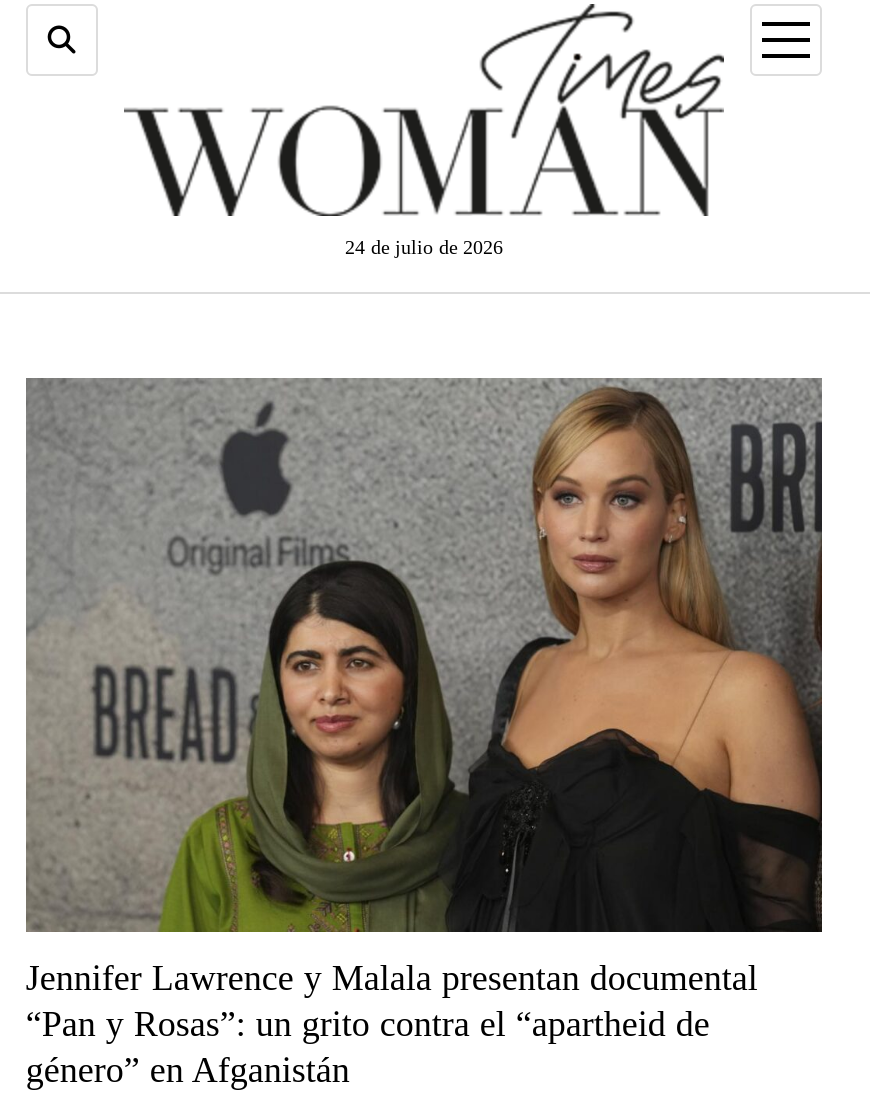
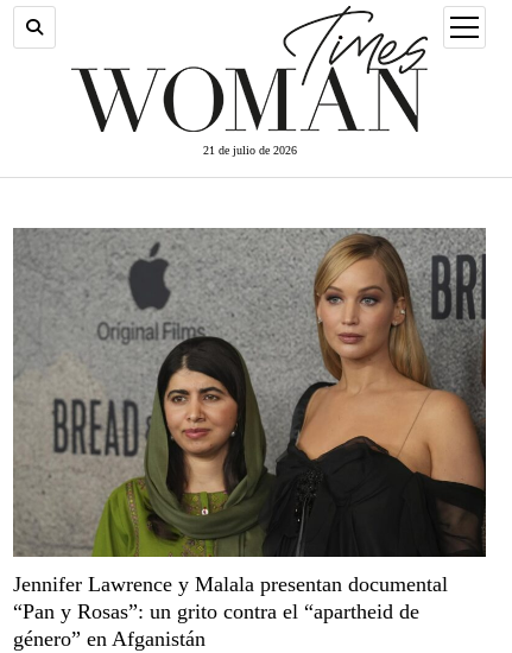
[345,236,503,258] 24 de julio de 2026 -> [203,144,296,157] 21 de julio de 2026

